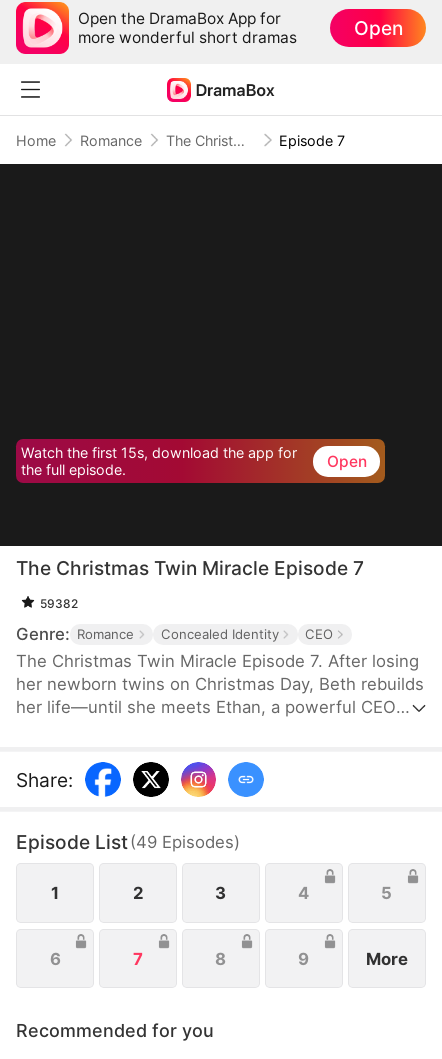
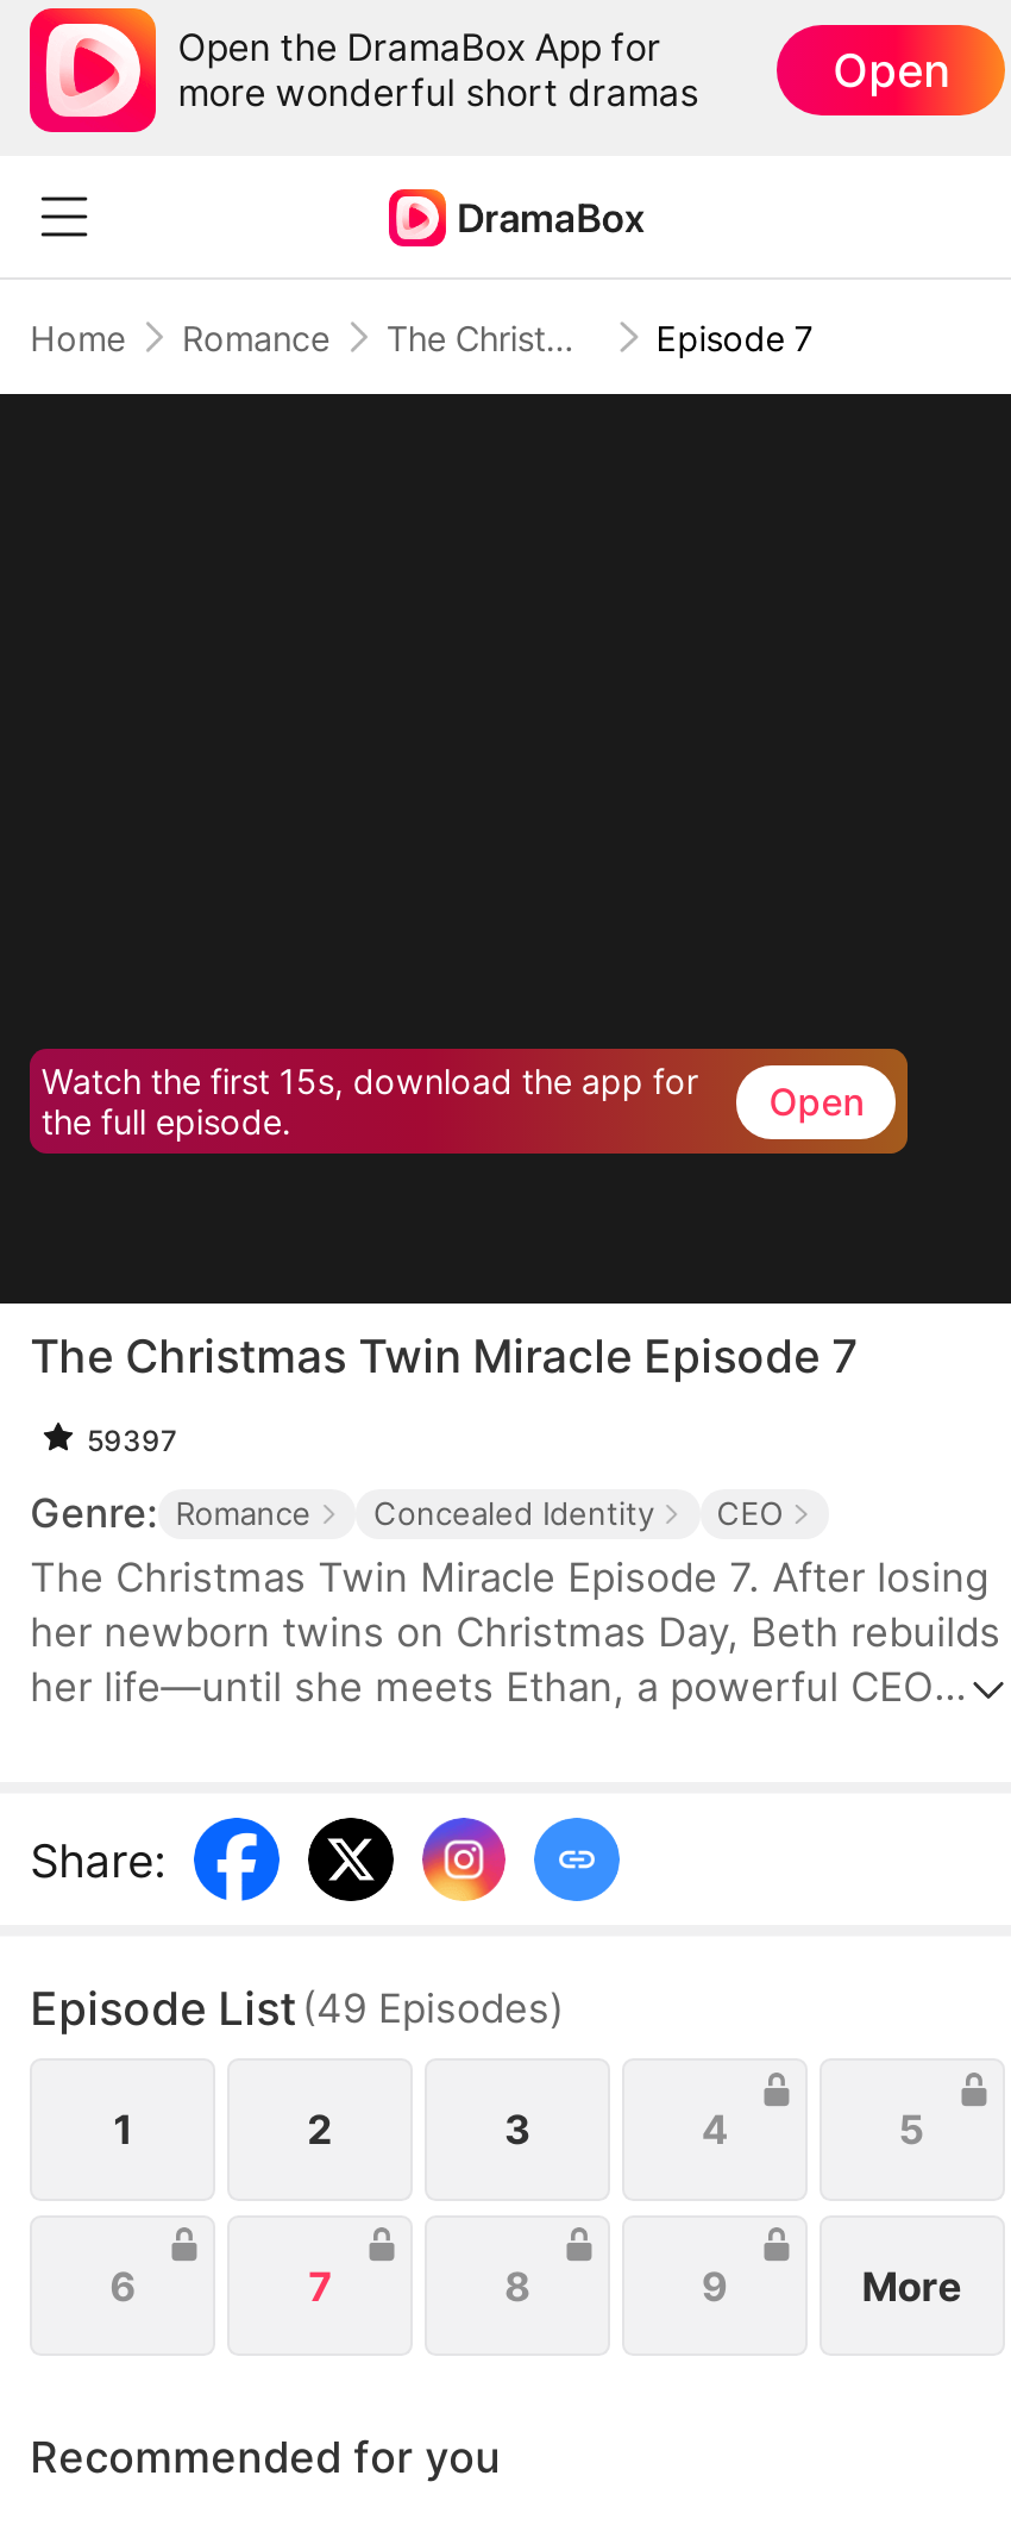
[40,596,78,611] 59382 -> [87,1422,177,1458] 59397

